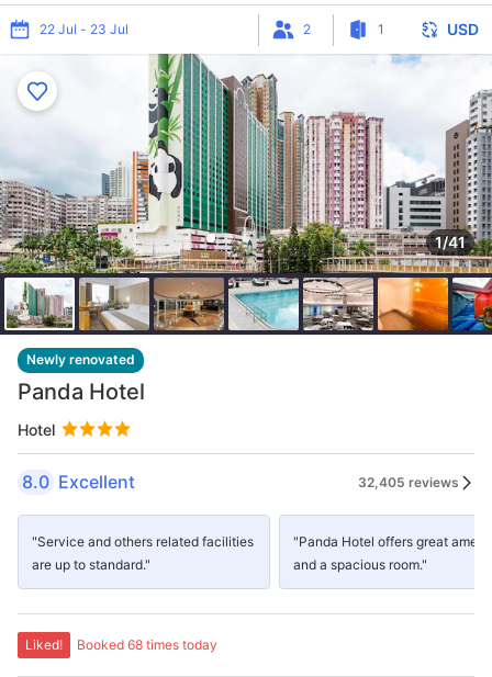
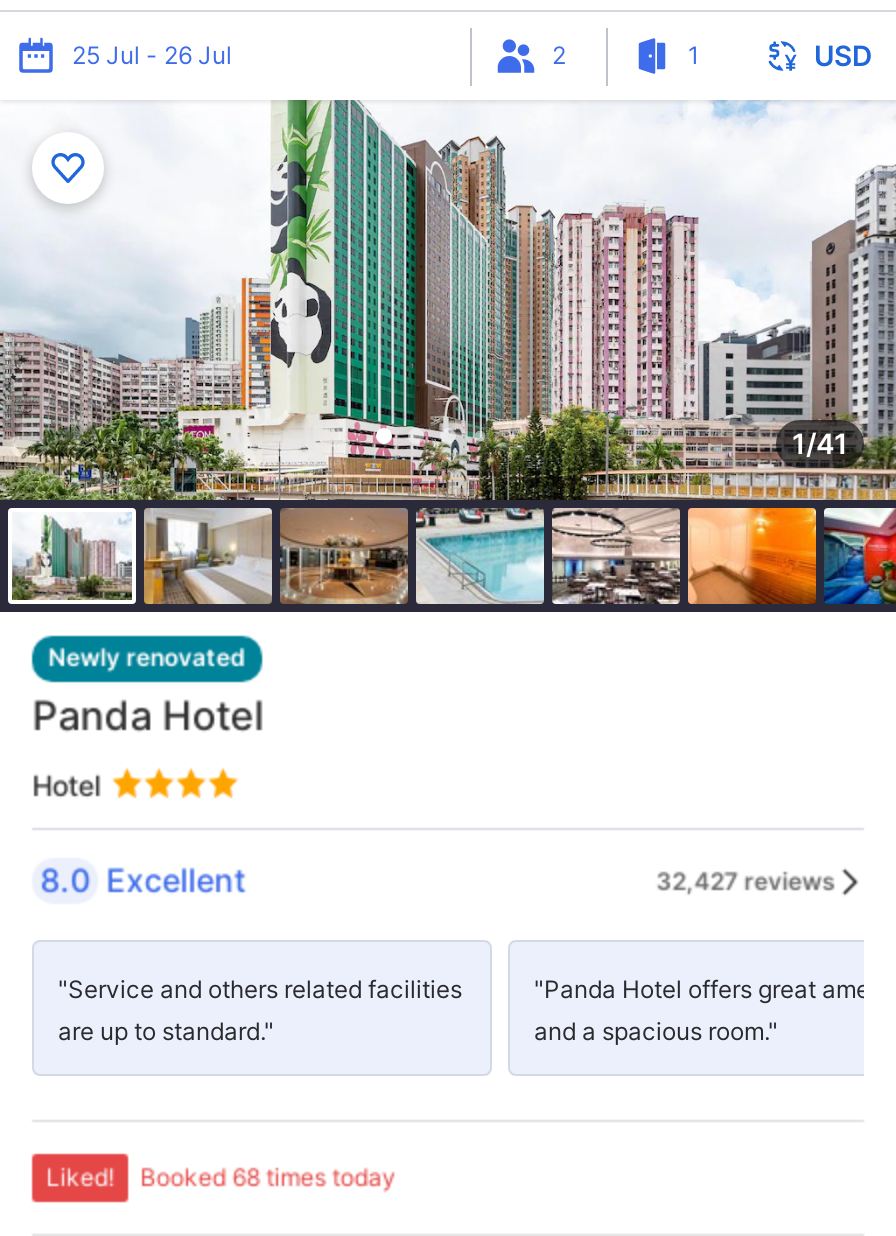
[40,21,128,37] 22 Jul - 23 Jul -> [72,40,232,70] 25 Jul - 26 Jul
[358,473,459,490] 32,405 reviews -> [656,865,836,895] 32,427 reviews

